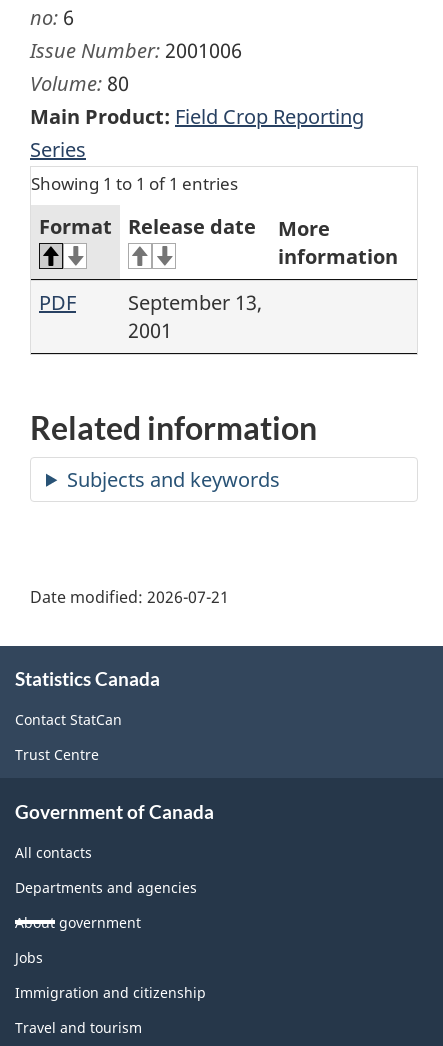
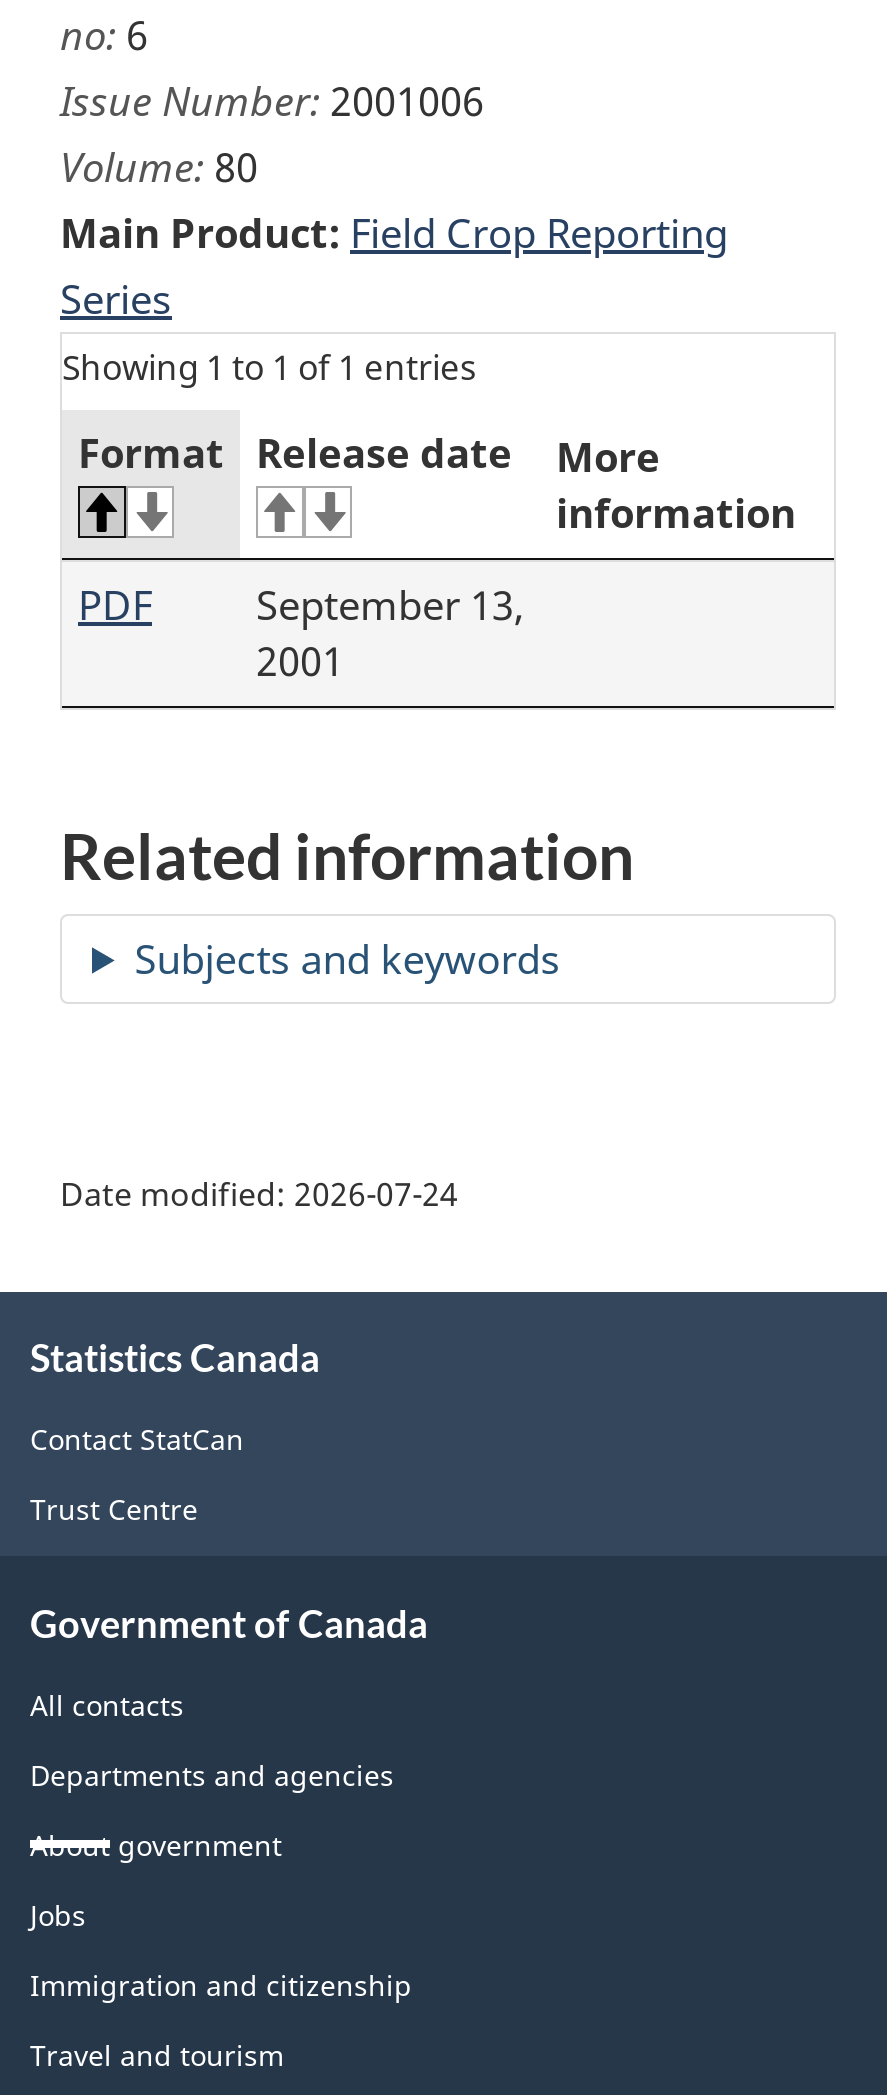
[30,586,229,608] Date modified: 2026-07-21 -> [60,1172,458,1216] Date modified: 2026-07-24

